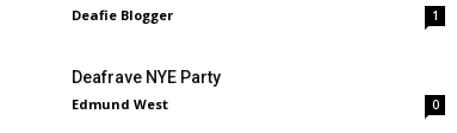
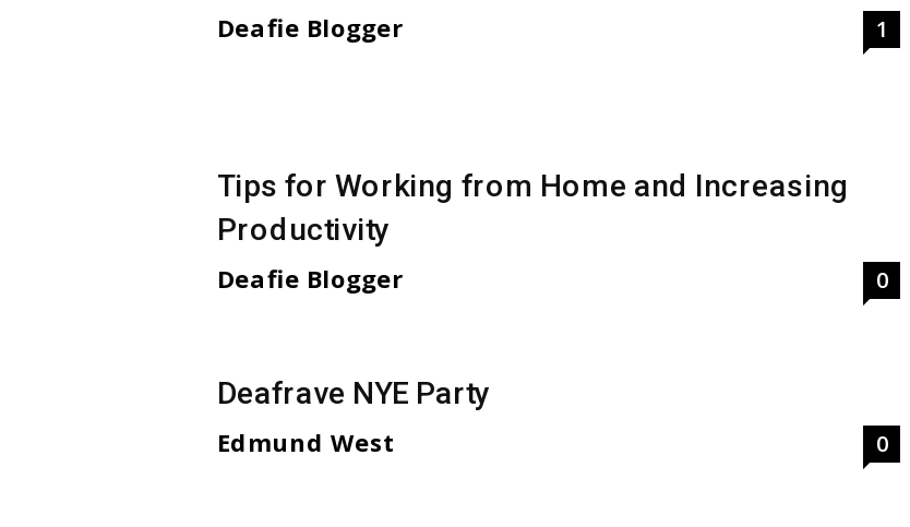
none -> [217,169,889,295] Tips for Working from Home and Increasing | Productivity | Deafie Blogger | 0

